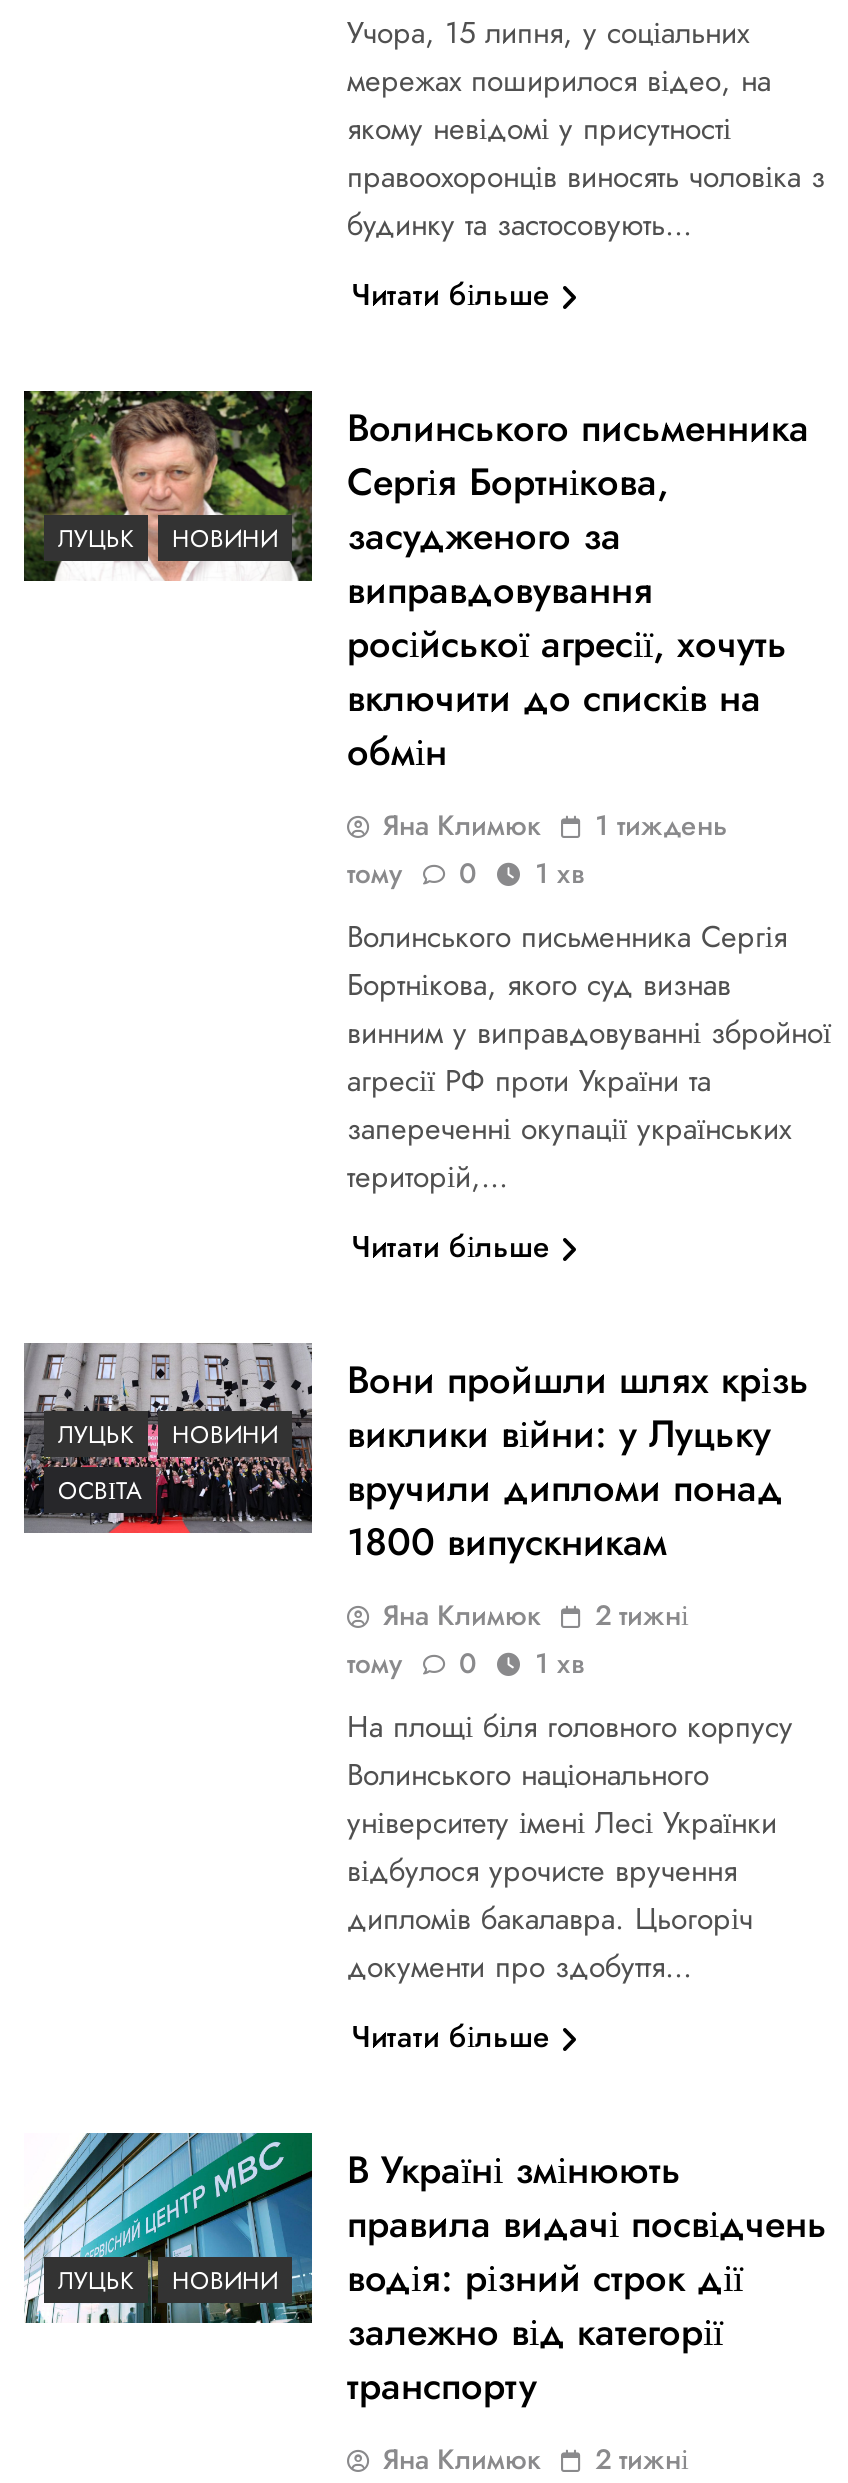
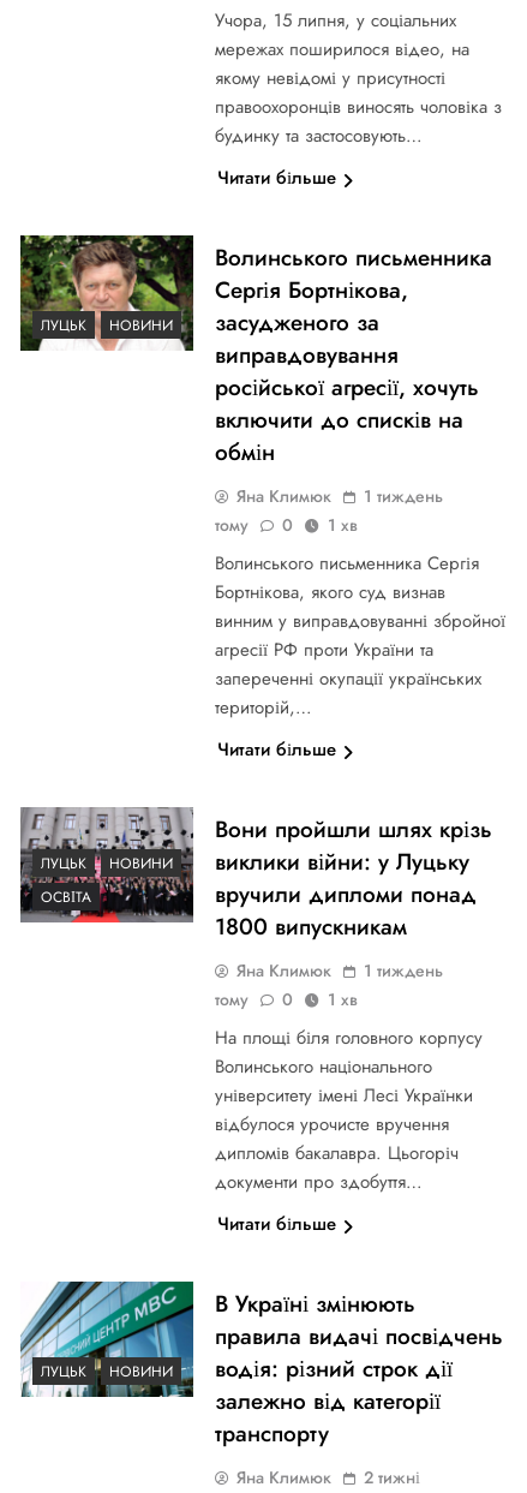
[383,1594,689,1634] Яна Климюк 2 тижні -> [236,959,442,983] Яна Климюк 1 тиждень

